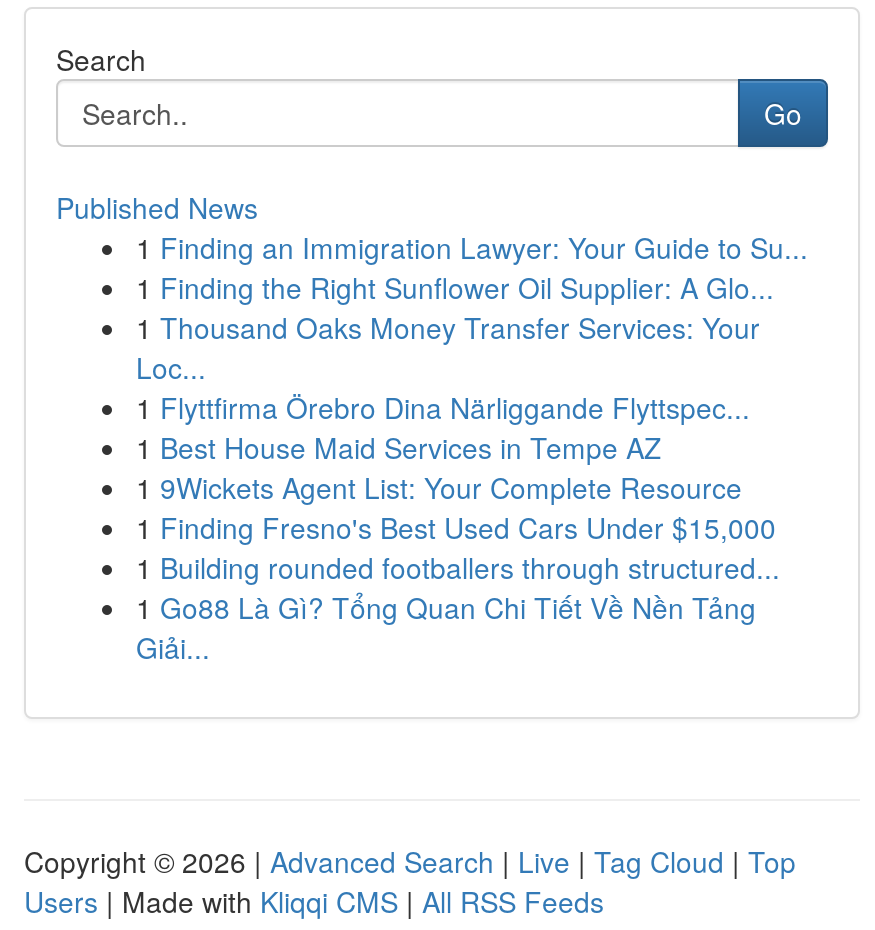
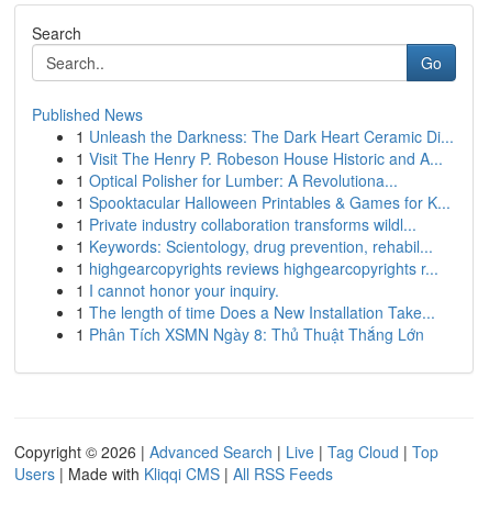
[136,227,808,667] 1 Finding an Immigration Lawyer: Your Guide to Su... | 1 Finding the Right Sunflower Oil Supplier: A Glo... | 1 Thousand Oaks Money Transfer Services: Your | Loc... | 1 Flyttfirma Örebro Dina Närliggande Flyttspec... | 1 Best House Maid Services in Tempe AZ | 1 9Wickets Agent List: Your Complete Resource | 1 Finding Fresno's Best Used Cars Under $15,000 | 1 Building rounded footballers through structured... | 1 Go88 Là Gì? Tổng Quan Chi Tiết Về Nền Tảng | Giải... -> [76,125,454,345] 1 Unleash the Darkness: The Dark Heart Ceramic Di... | 1 Visit The Henry P. Robeson House Historic and A... | 1 Optical Polisher for Lumber: A Revolutiona... | 1 Spooktacular Halloween Printables & Games for K... | 1 Private industry collaboration transforms wildl... | 1 Keywords: Scientology, drug prevention, rehabil... | 1 highgearcopyrights reviews highgearcopyrights r... | 1 I cannot honor your inquiry. | 1 The length of time Does a New Installation Take... | 1 Phân Tích XSMN Ngày 8: Thủ Thuật Thắng Lớn

